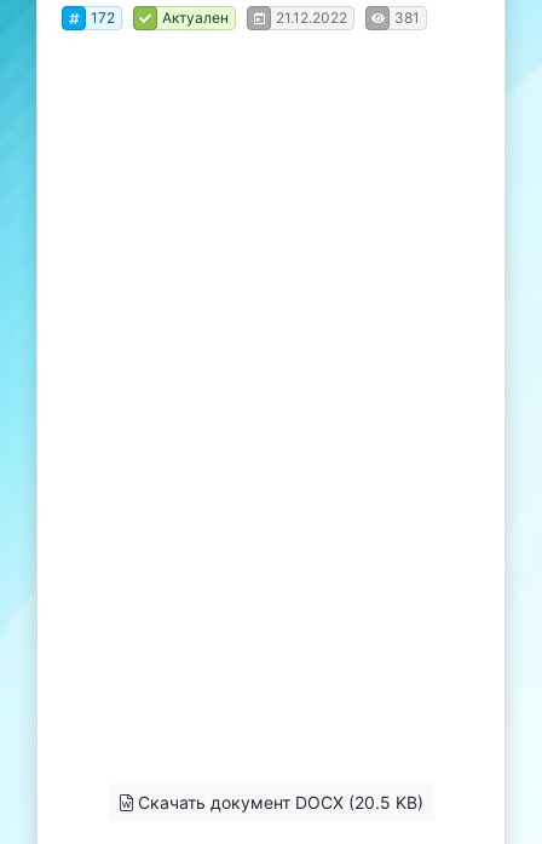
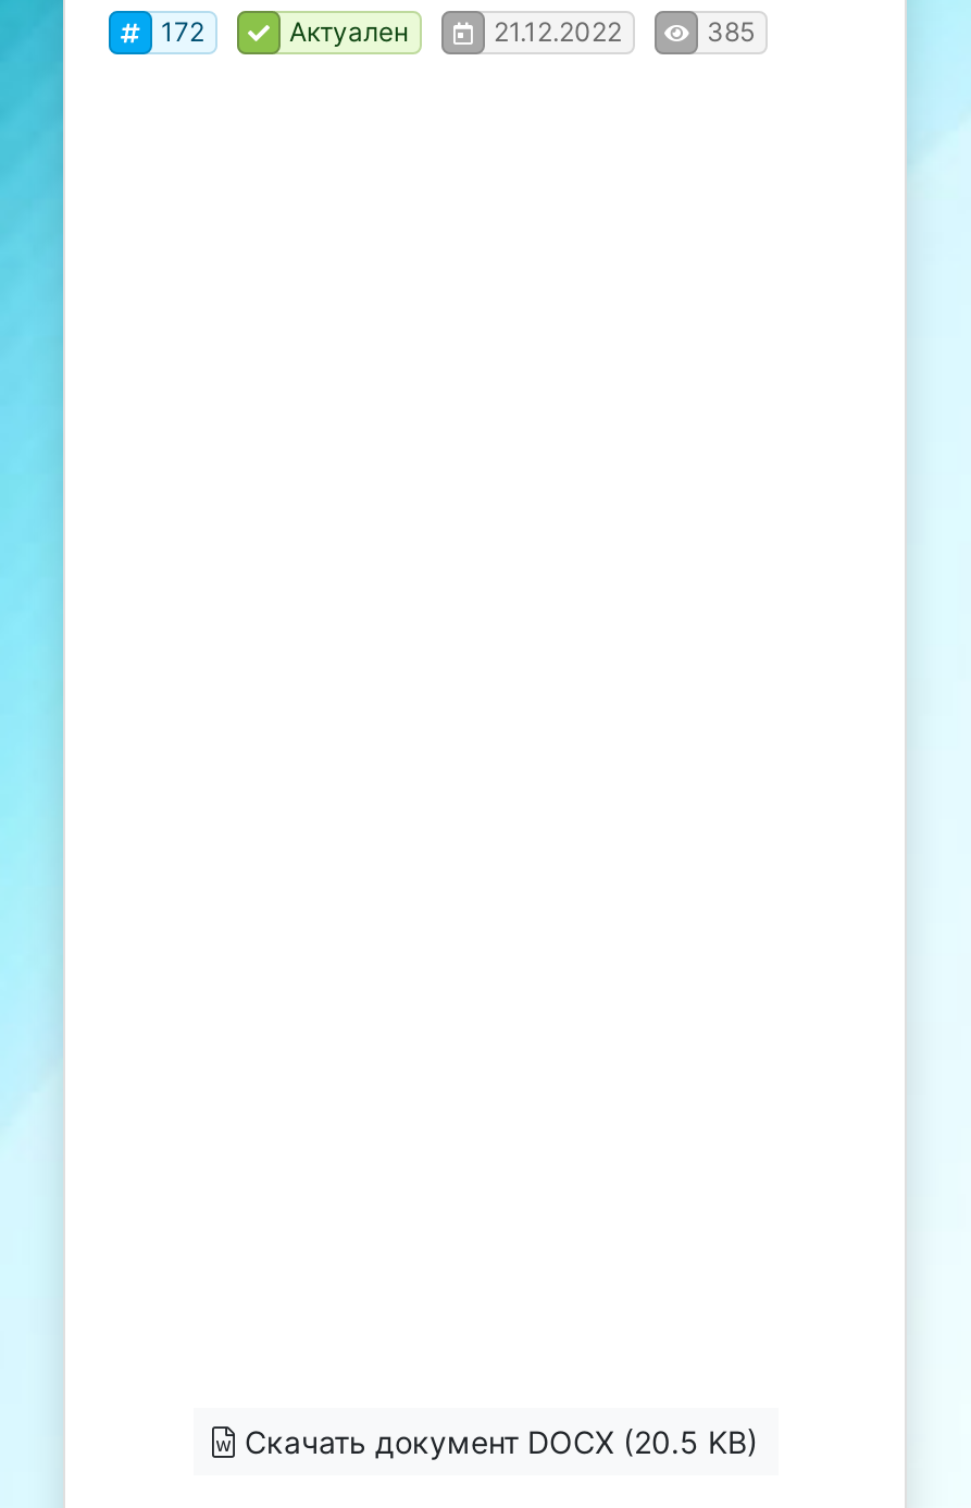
[394,8,420,26] 381 -> [707,14,755,47] 385

